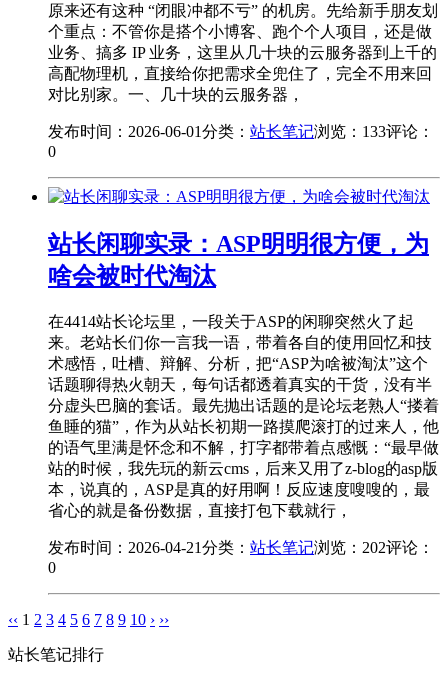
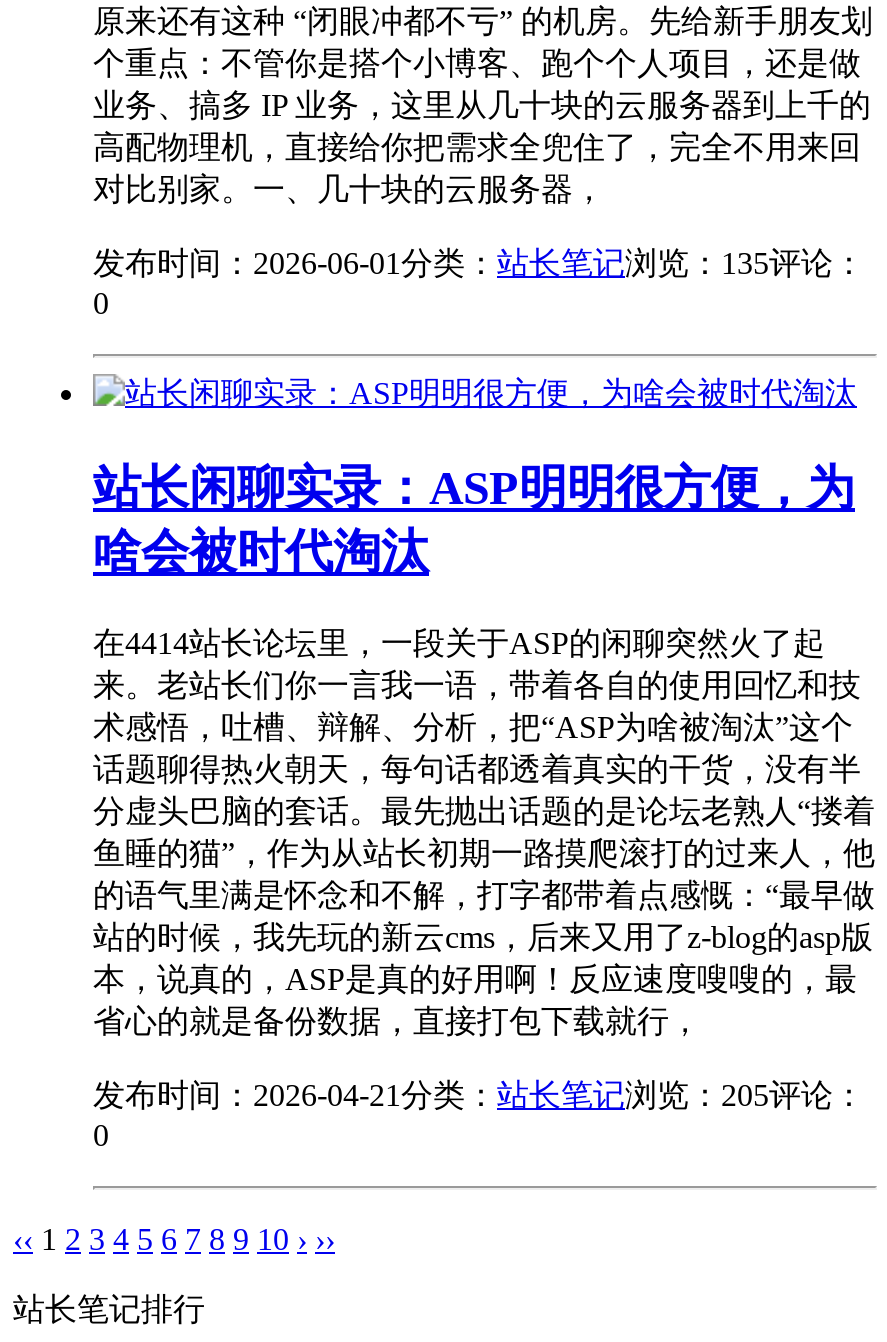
[48,123,434,140] 发布时间：2026-06-01分类：站长笔记浏览：133评论： -> [93,246,865,280] 发布时间：2026-06-01分类：站长笔记浏览：135评论：
[48,539,434,556] 发布时间：2026-04-21分类：站长笔记浏览：202评论： -> [93,1077,865,1111] 发布时间：2026-04-21分类：站长笔记浏览：205评论：

